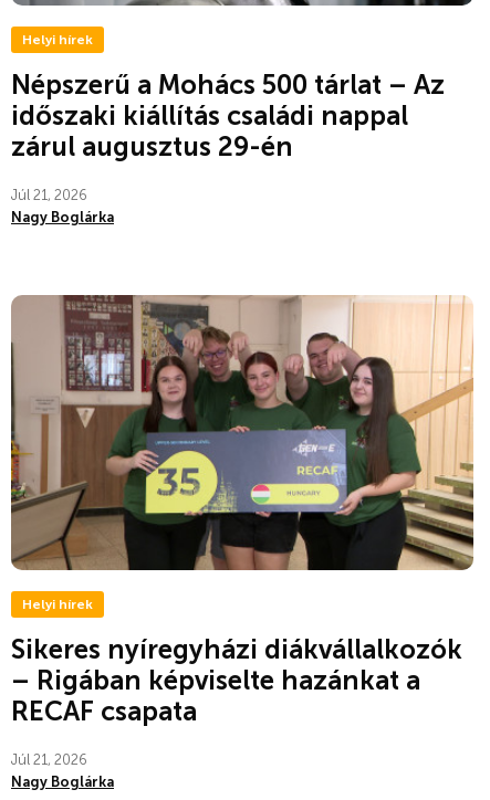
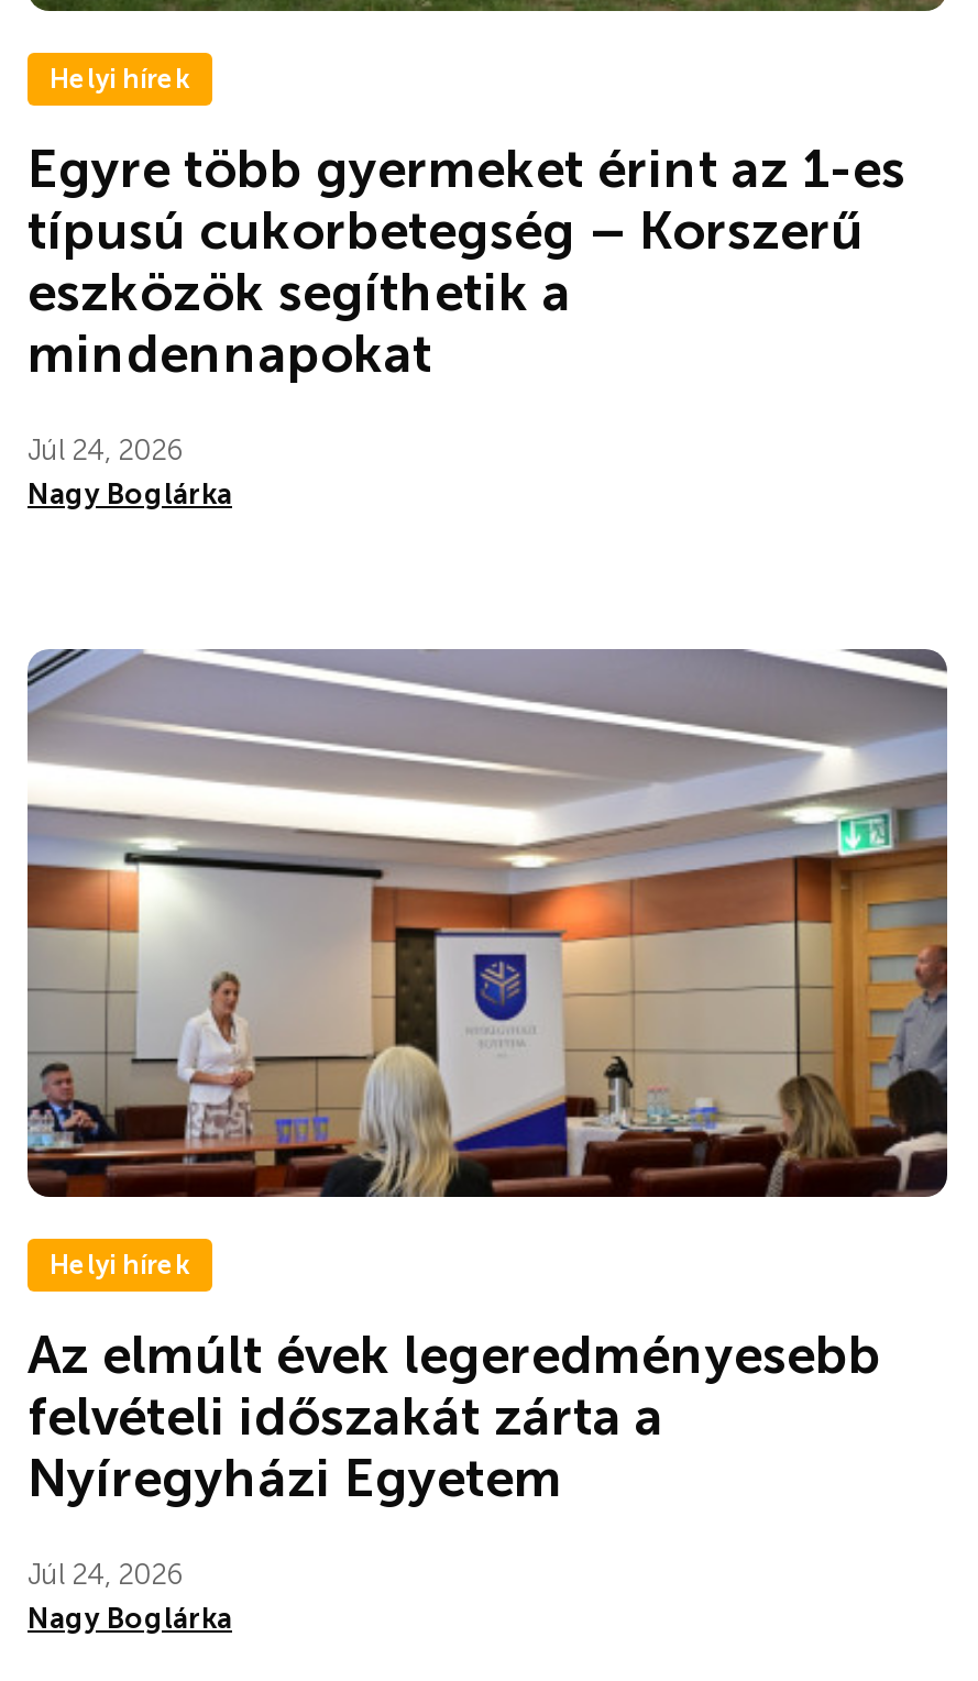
[11,69,445,163] Népszerű a Mohács 500 tárlat – Az | időszaki kiállítás családi nappal | zárul augusztus 29-én -> [28,137,905,385] Egyre több gyermeket érint az 1-es | típusú cukorbetegség – Korszerű | eszközök segíthetik a | mindennapokat
[11,187,87,204] Júl 21, 2026 -> [28,434,184,467] Júl 24, 2026
[10,294,475,571] [image] -> [25,647,949,1199] [image]
[11,633,462,727] Sikeres nyíregyházi diákvállalkozók | – Rigában képviselte hazánkat a | RECAF csapata -> [28,1322,881,1509] Az elmúlt évek legeredményesebb | felvételi időszakát zárta a | Nyíregyházi Egyetem
[11,751,87,768] Júl 21, 2026 -> [28,1557,184,1590] Júl 24, 2026

